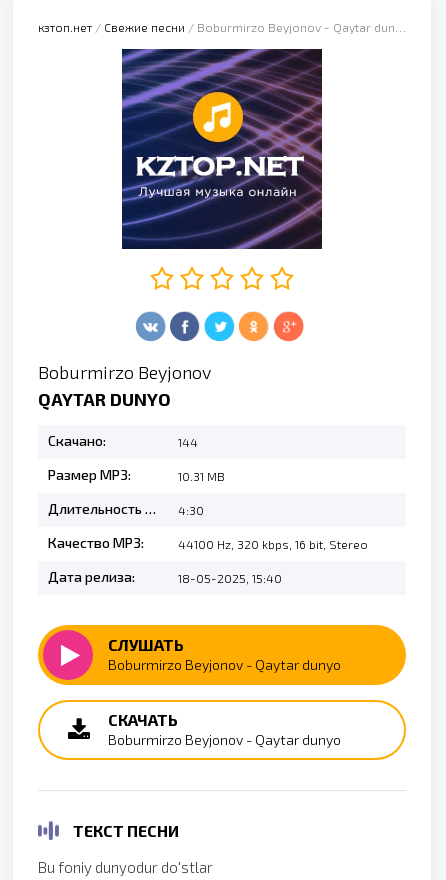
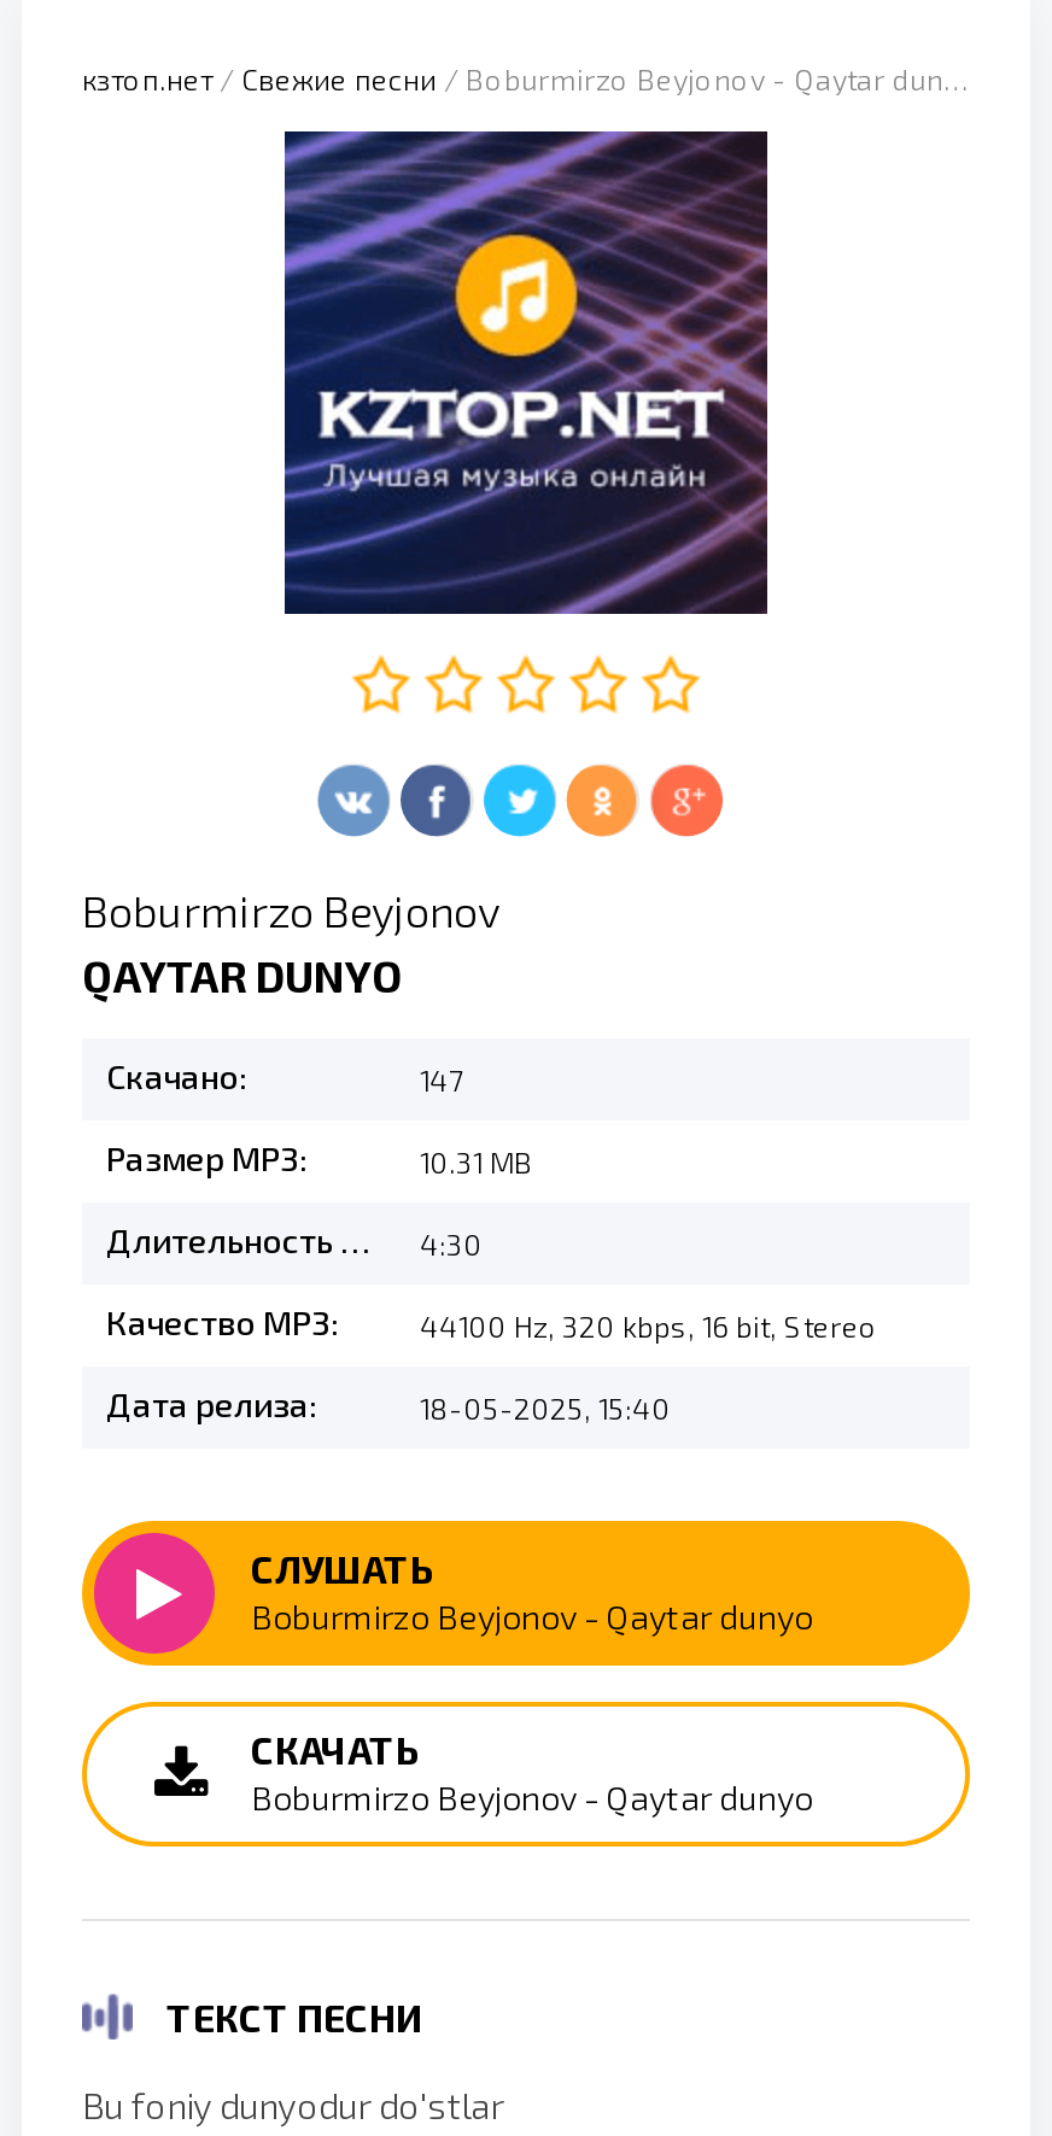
[178,435,198,449] 144 -> [420,1063,463,1096] 147

